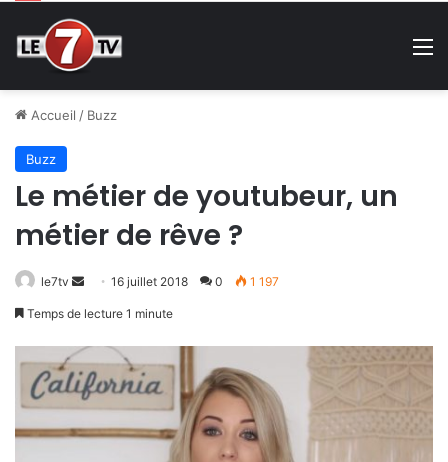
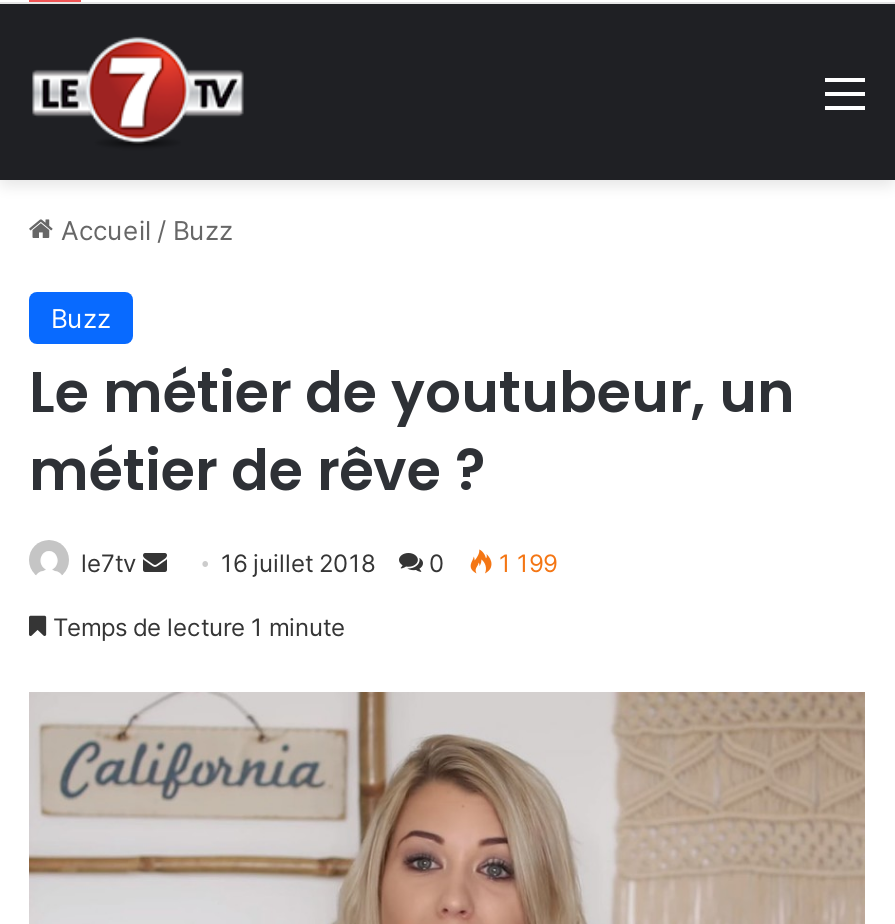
[247,274,279,289] 1 197 -> [493,548,557,578] 1 199

